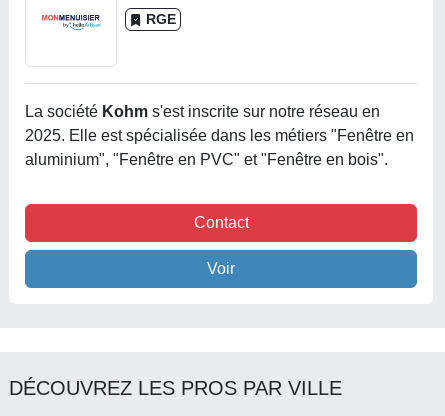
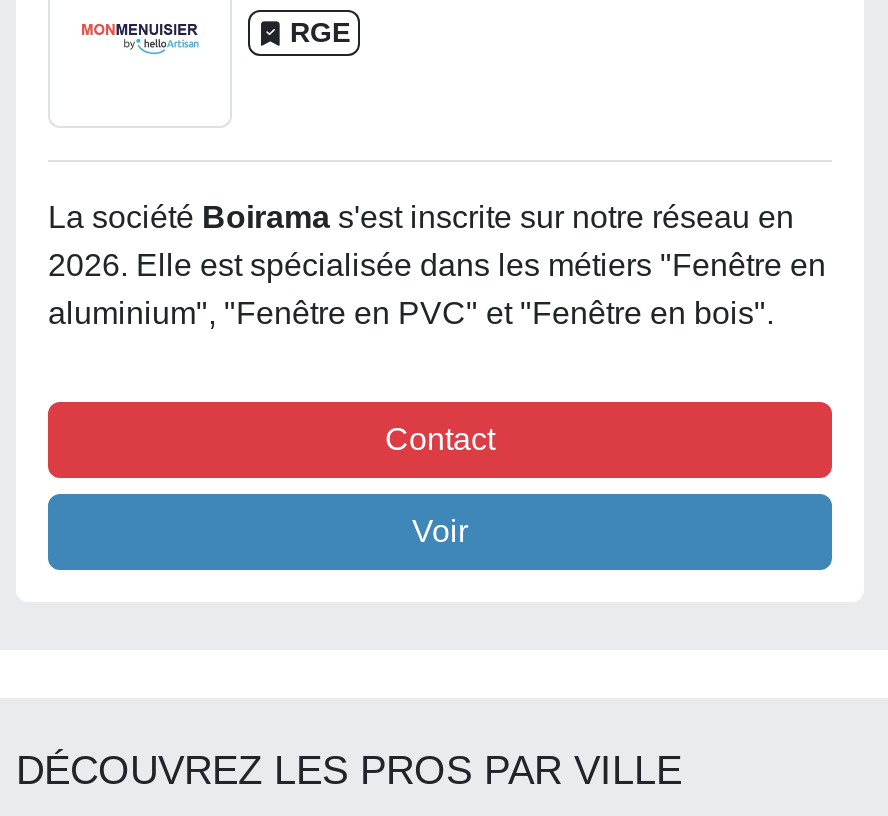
[25,103,380,120] La société Kohm s'est inscrite sur notre réseau en -> [48,200,794,234] La société Boirama s'est inscrite sur notre réseau en
[25,127,414,144] 2025. Elle est spécialisée dans les métiers "Fenêtre en -> [48,248,826,282] 2026. Elle est spécialisée dans les métiers "Fenêtre en

